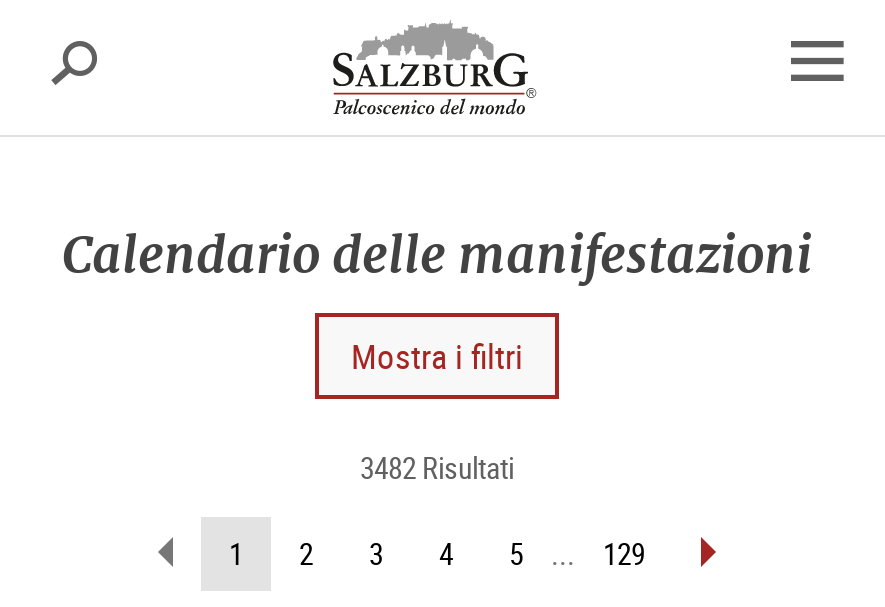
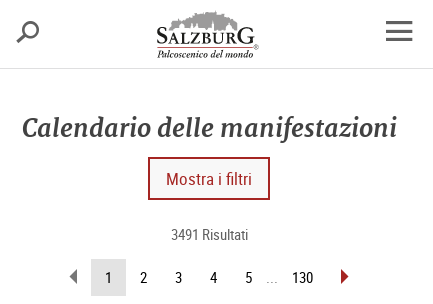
[360,447,514,487] 3482 Risultati -> [170,224,247,244] 3491 Risultati
[603,533,645,573] 129 -> [292,267,313,287] 130

